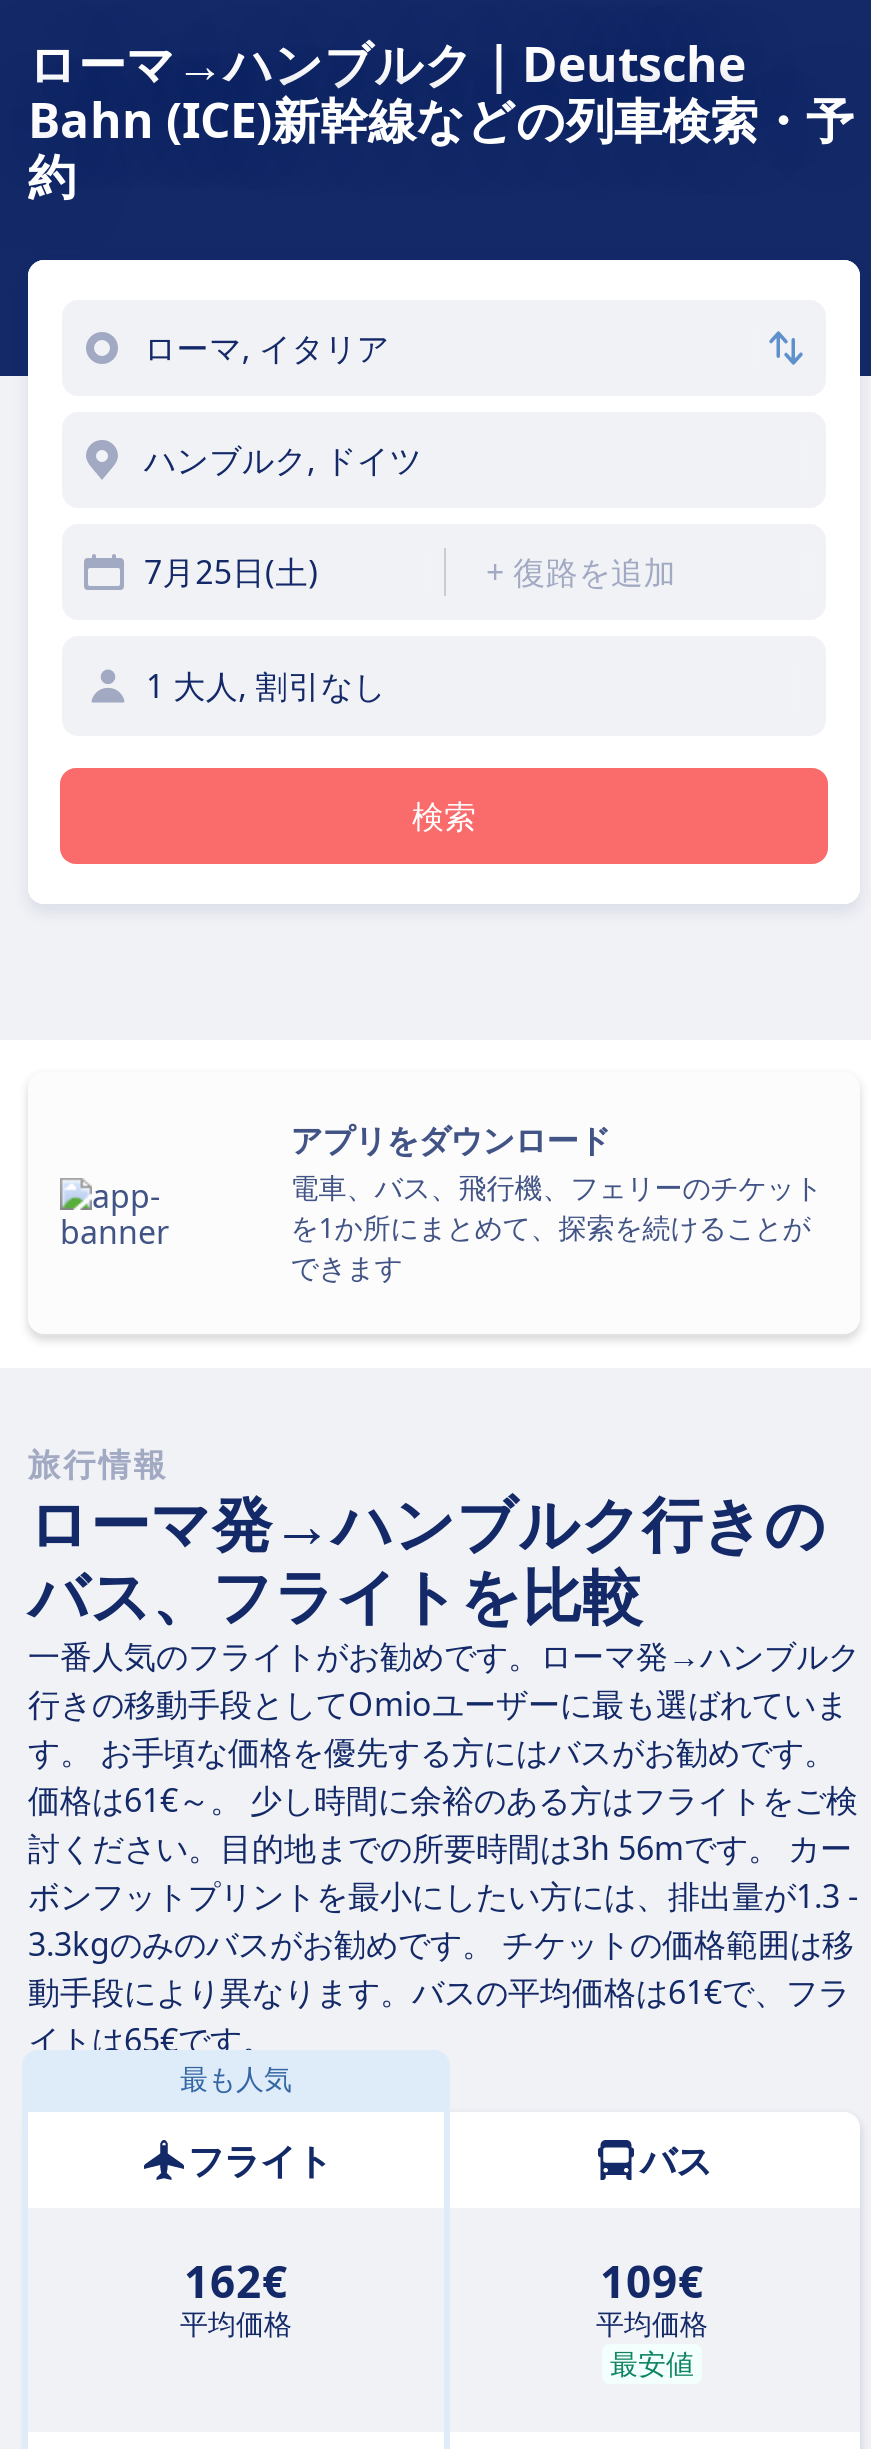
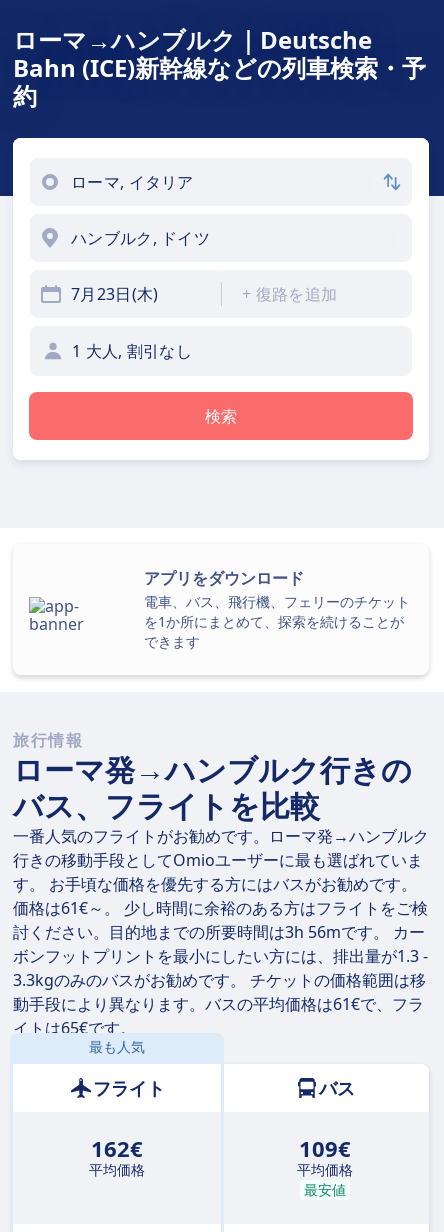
[144,550,319,594] 7月25日(土) -> [71,283,158,305] 7月23日(木)

